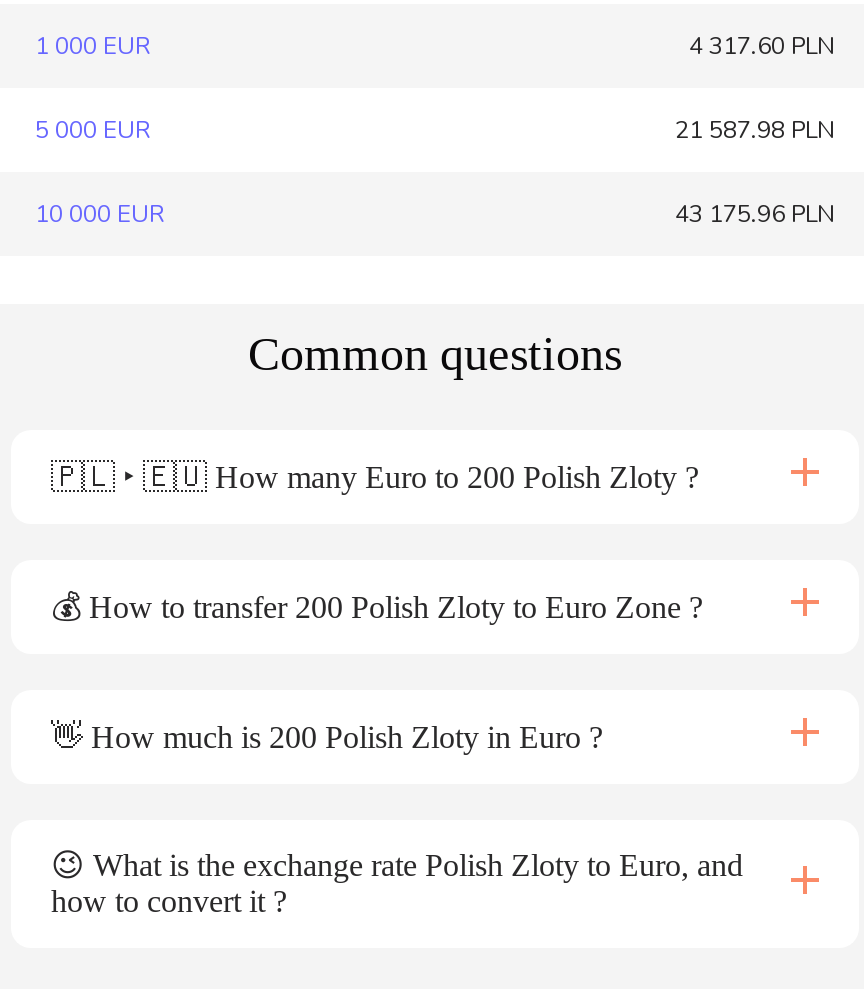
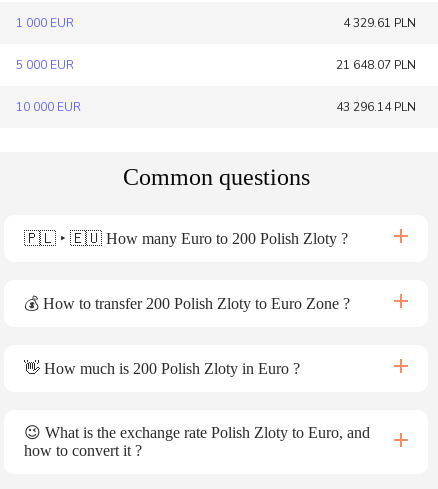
[689,30,835,62] 4 317.60 PLN -> [343,15,416,31] 4 329.61 PLN
[675,114,835,146] 21 587.98 PLN -> [336,57,416,73] 21 648.07 PLN
[675,198,835,230] 43 175.96 PLN -> [336,99,416,115] 43 296.14 PLN

